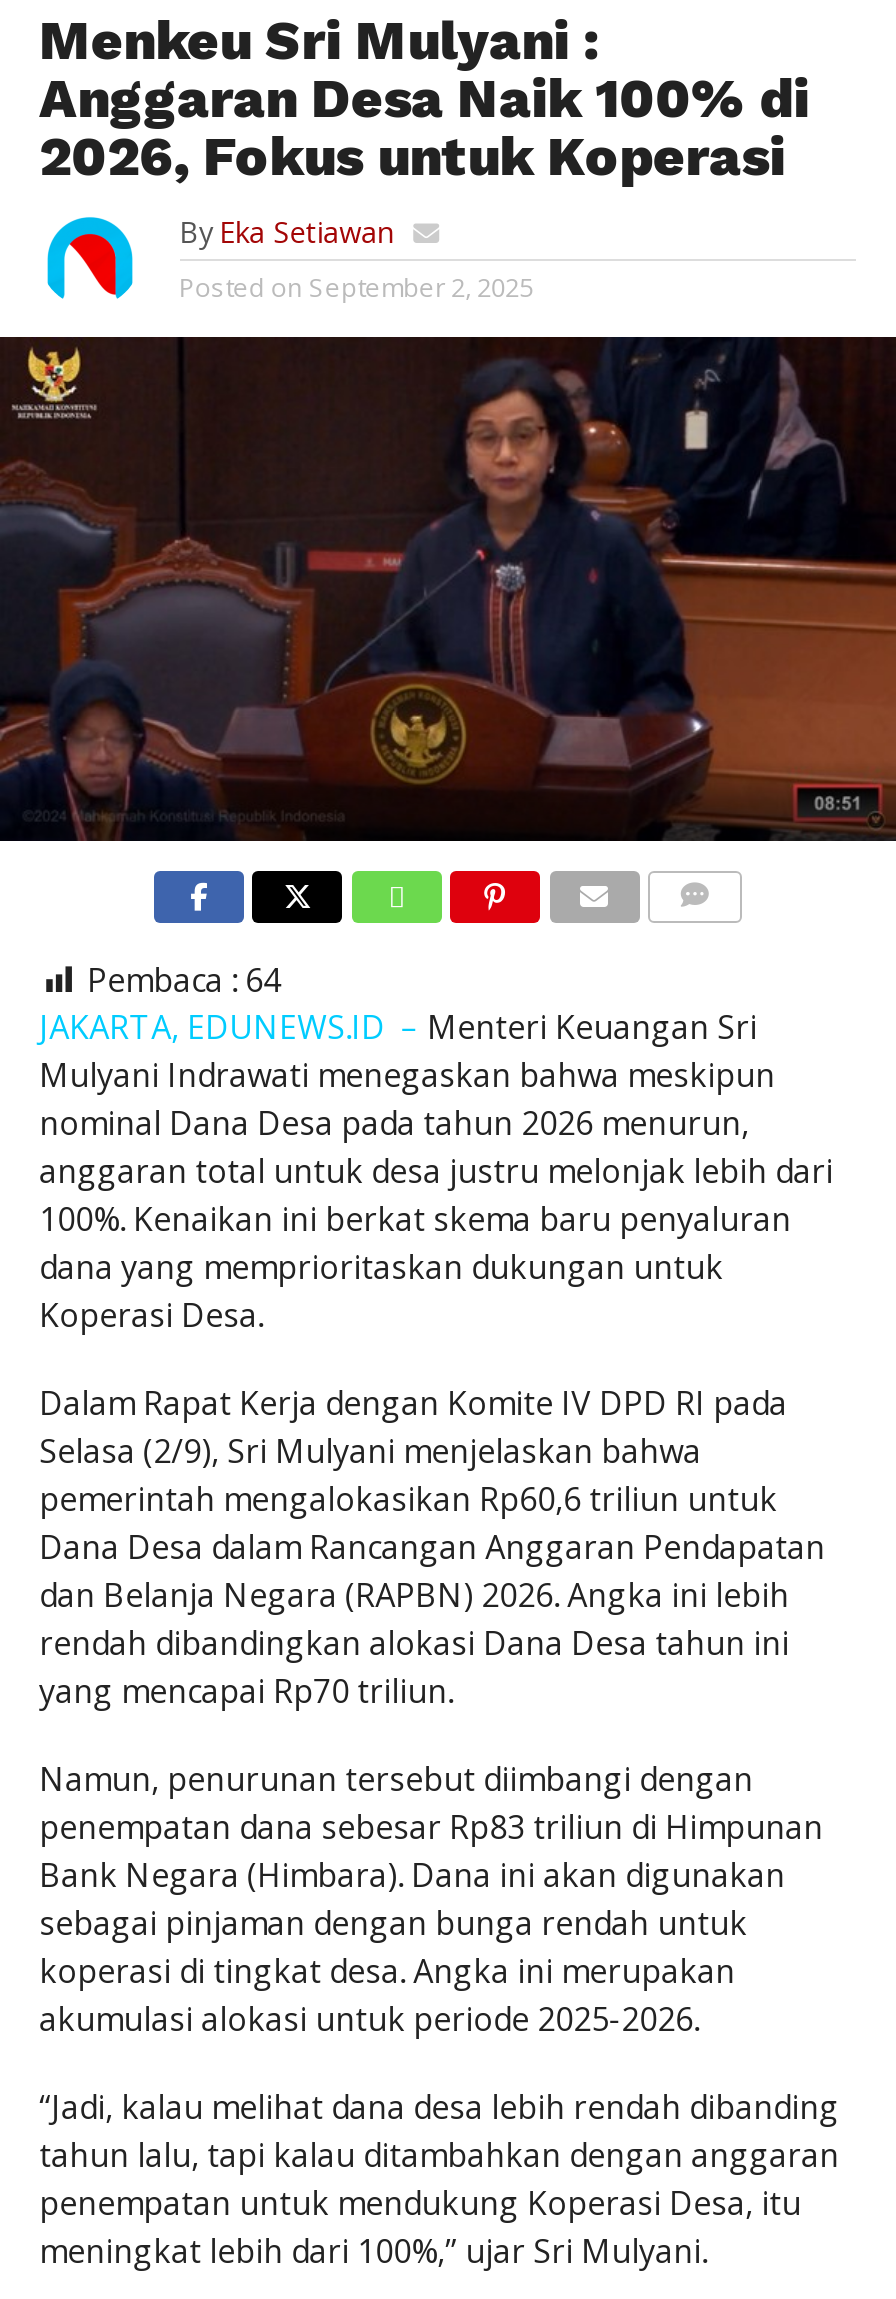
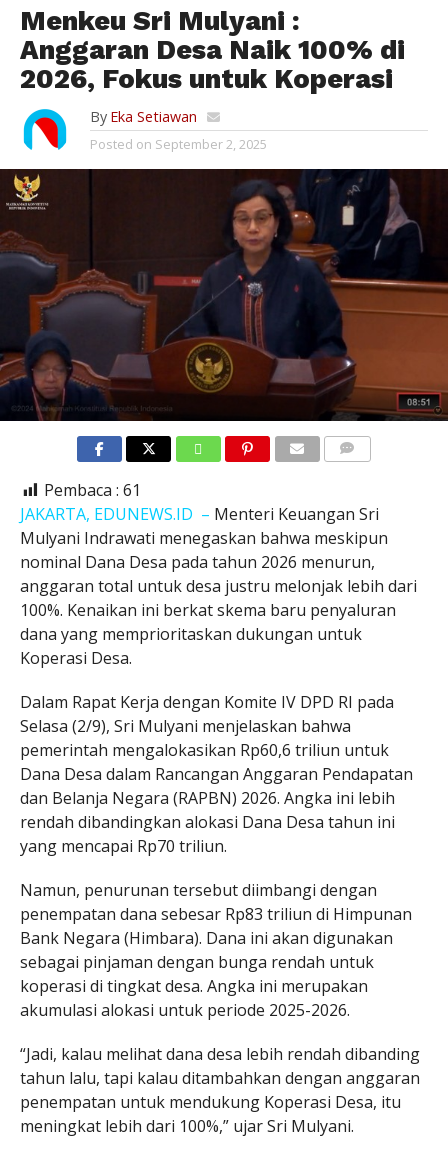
[87,958,281,1002] Pembaca : 64 -> [44,480,141,502] Pembaca : 61

